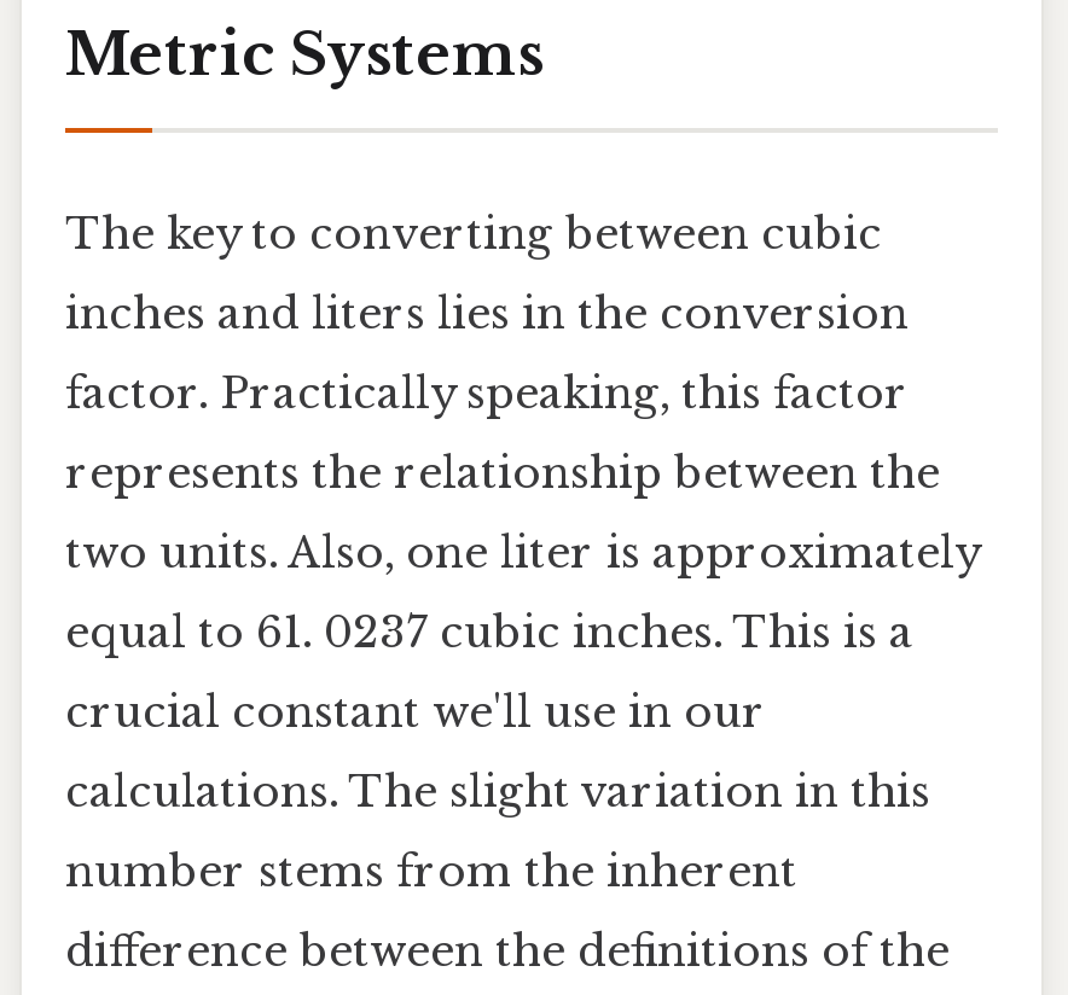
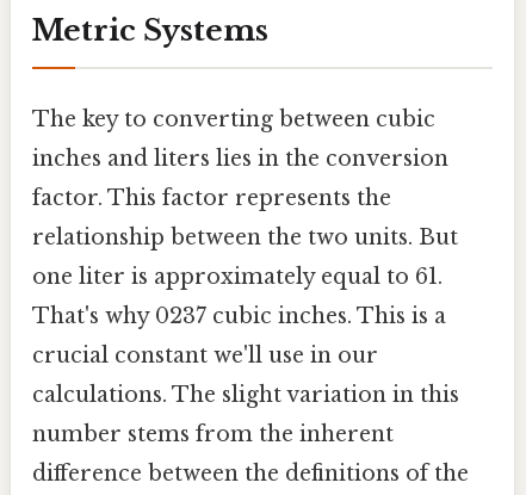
[65,368,909,421] factor. Practically speaking, this factor -> [32,185,391,212] factor. This factor represents the
[65,448,940,501] represents the relationship between the -> [32,225,458,251] relationship between the two units. But
[65,528,979,581] two units. Also, one liter is approximately -> [32,264,443,290] one liter is approximately equal to 61.
[65,607,913,661] equal to 61. 0237 cubic inches. This is a -> [32,304,446,330] That's why 0237 cubic inches. This is a

